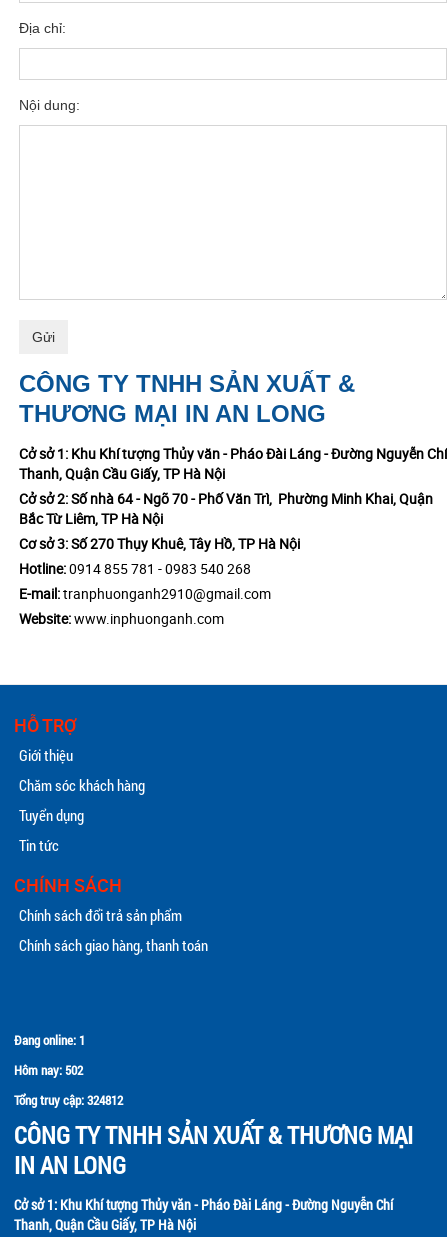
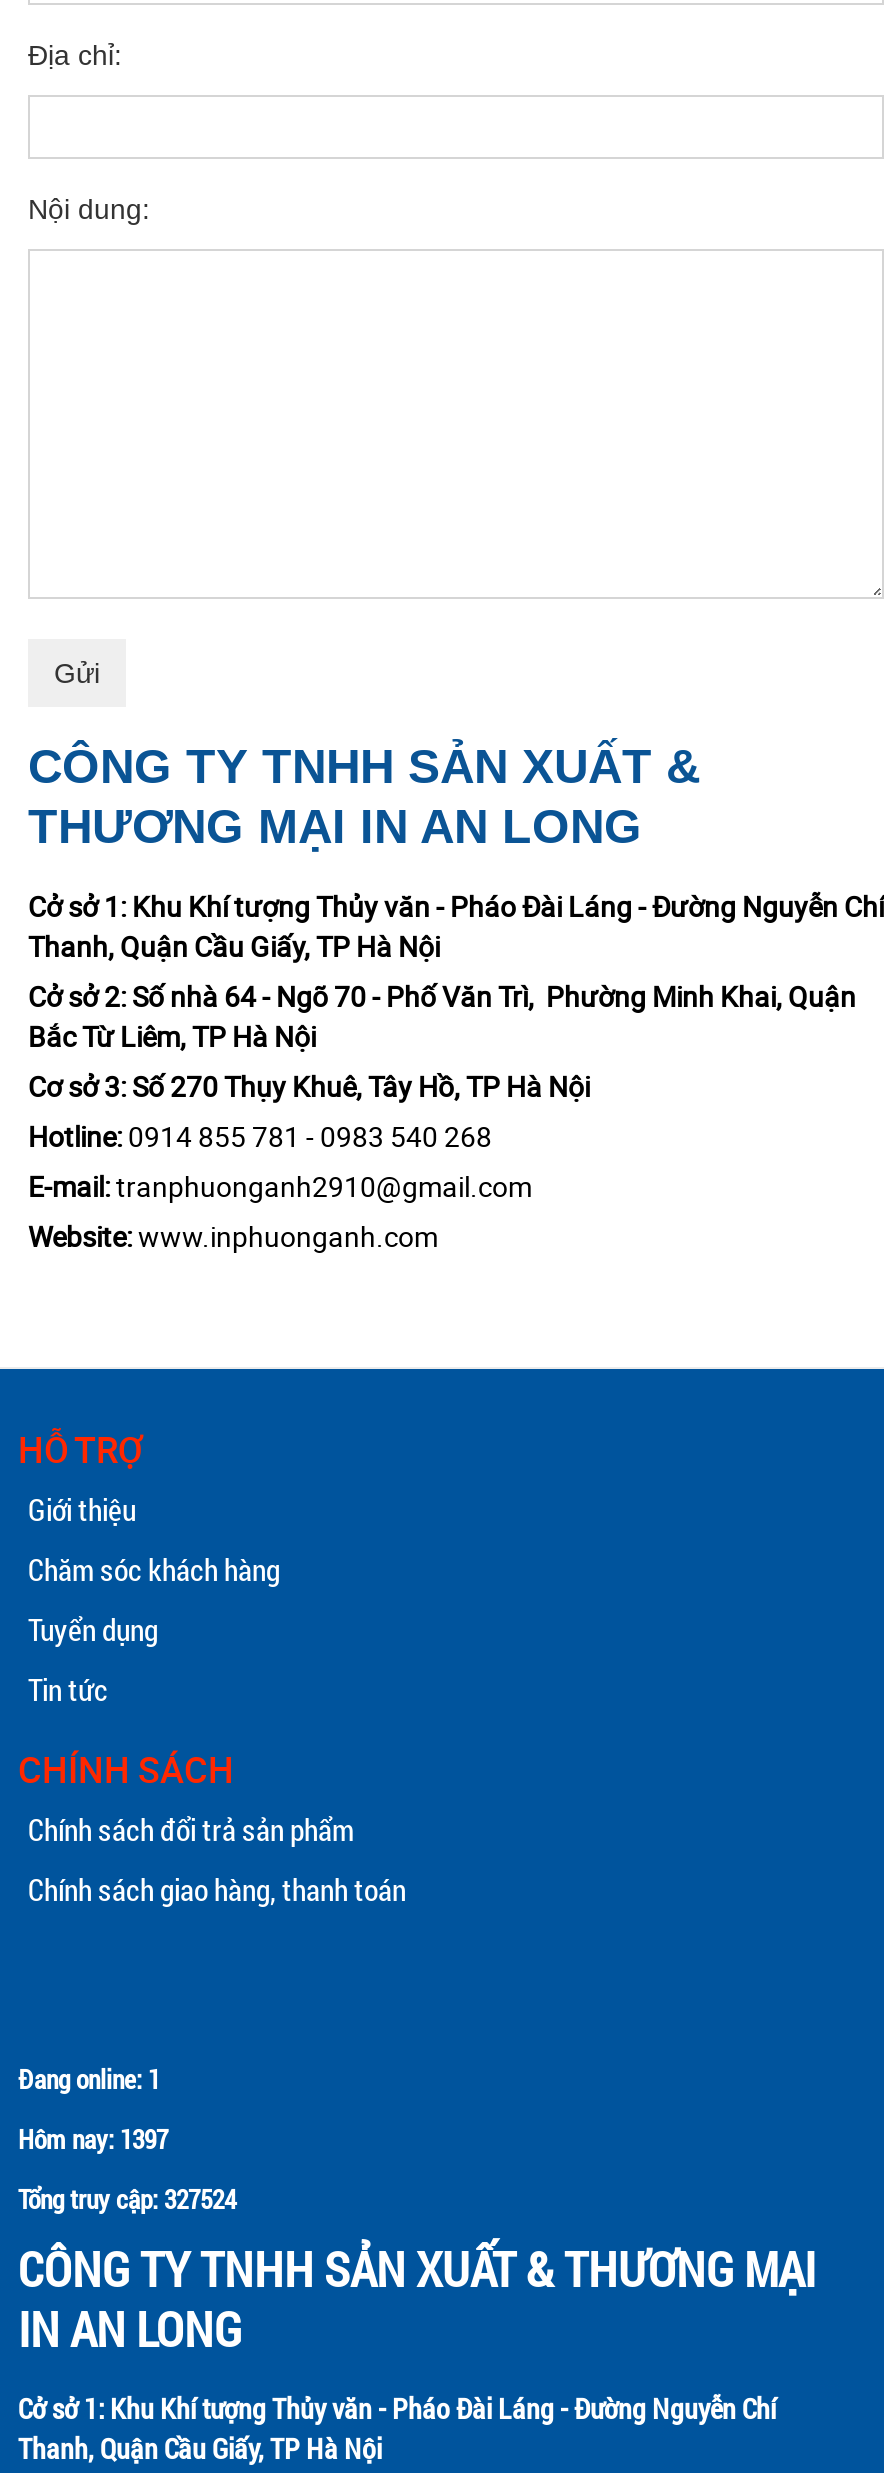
[14,1061,83,1079] Hôm nay: 502 -> [18,2121,168,2157] Hôm nay: 1397
[14,1091,123,1109] Tổng truy cập: 324812 -> [18,2181,236,2217] Tổng truy cập: 327524

